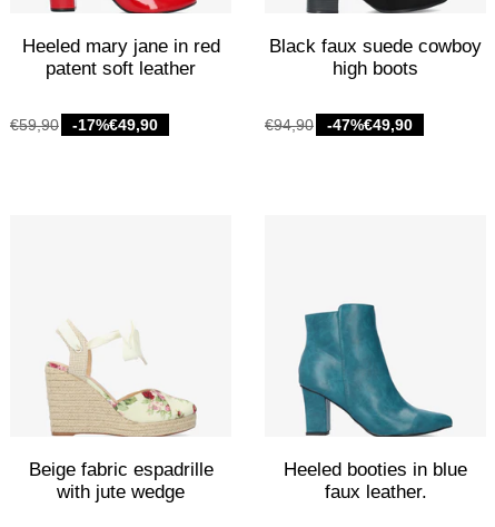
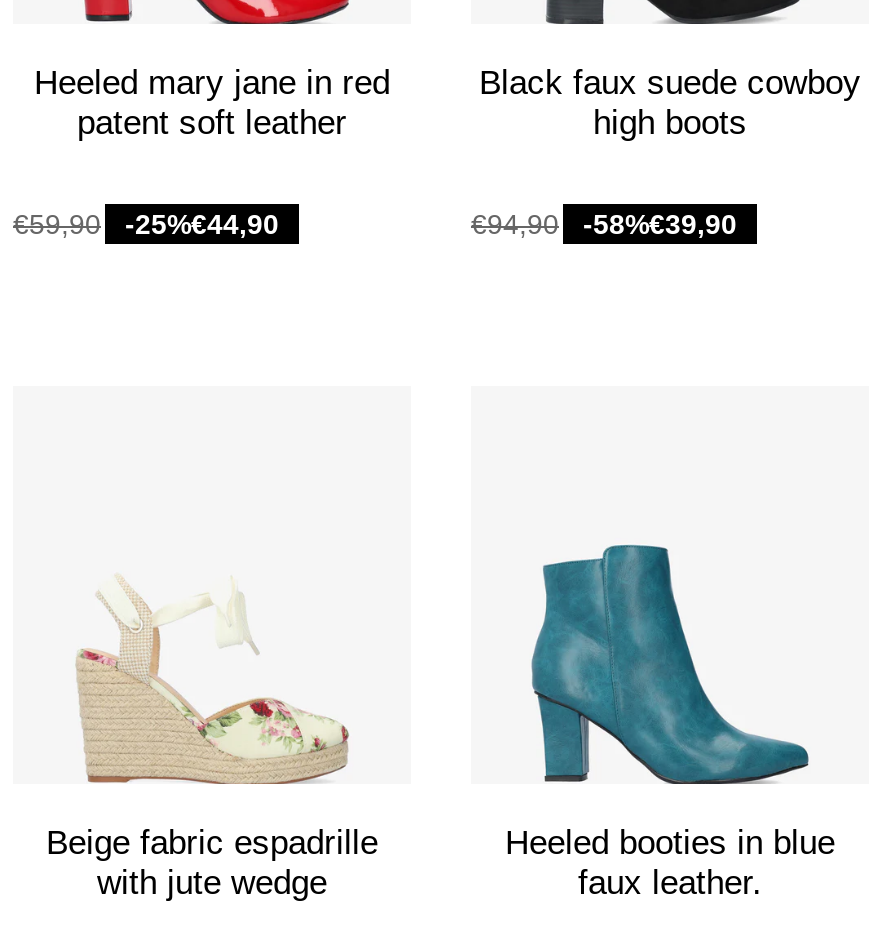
[10,115,158,133] €59,90 -17%€49,90 -> [13,207,279,239] €59,90 -25%€44,90
[265,115,413,133] €94,90 -47%€49,90 -> [471,207,737,239] €94,90 -58%€39,90

